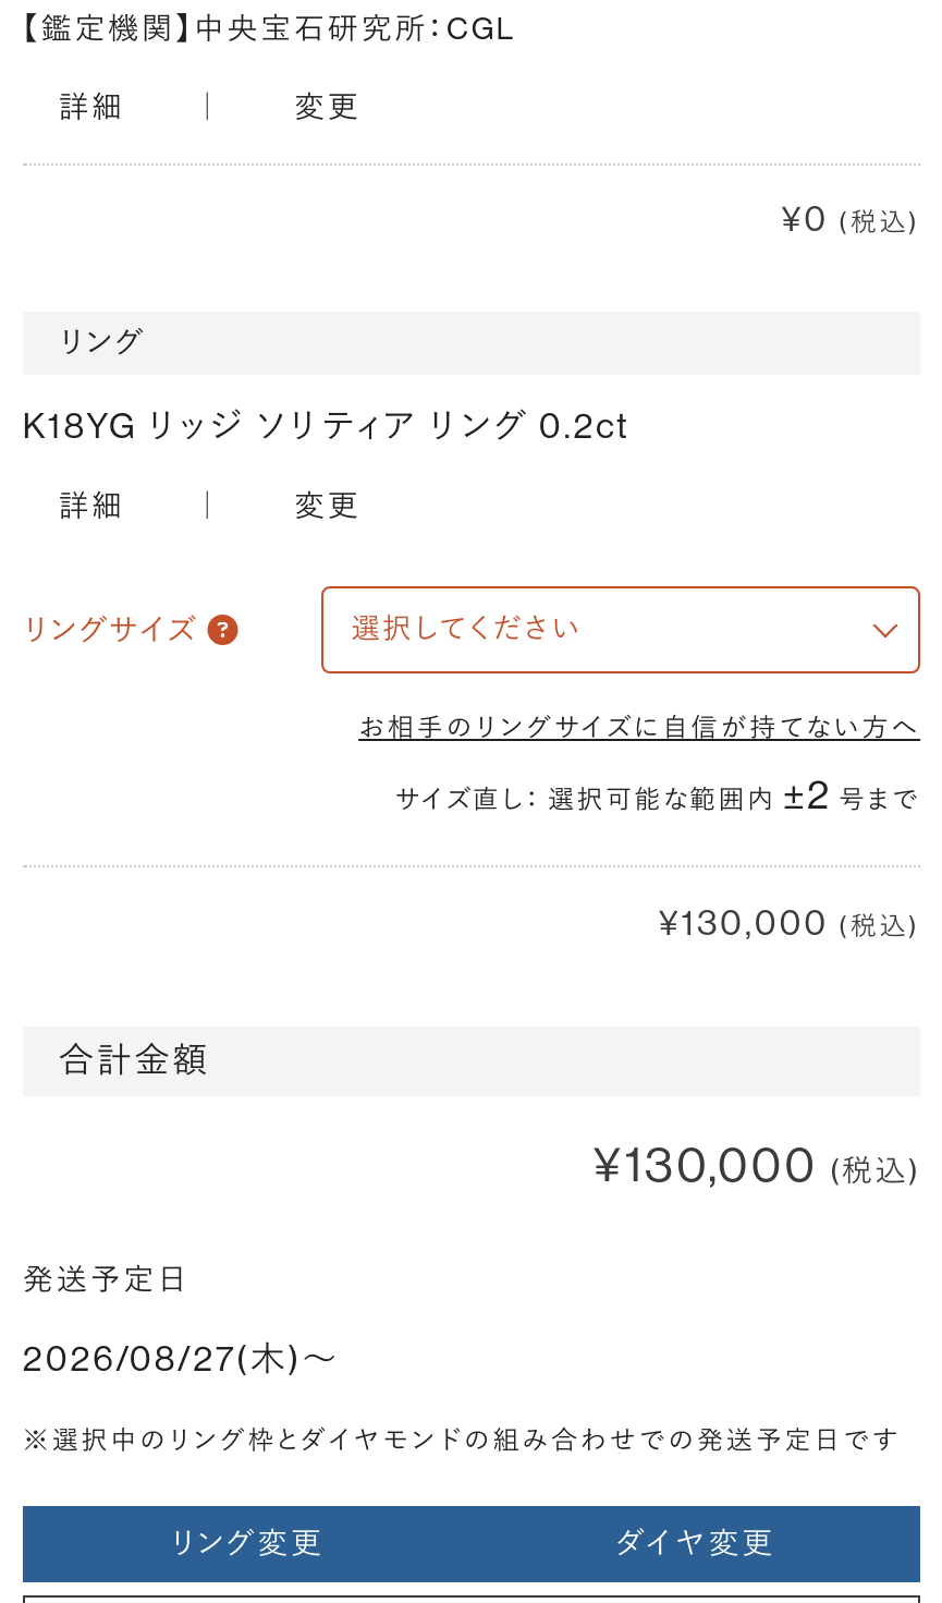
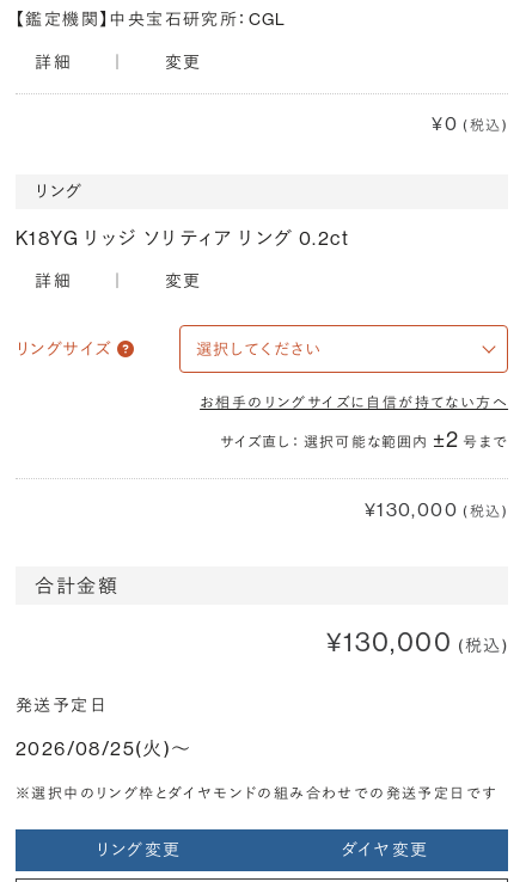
[23,1339,340,1380] 2026/08/27(木)〜 -> [15,737,192,760] 2026/08/25(火)〜

